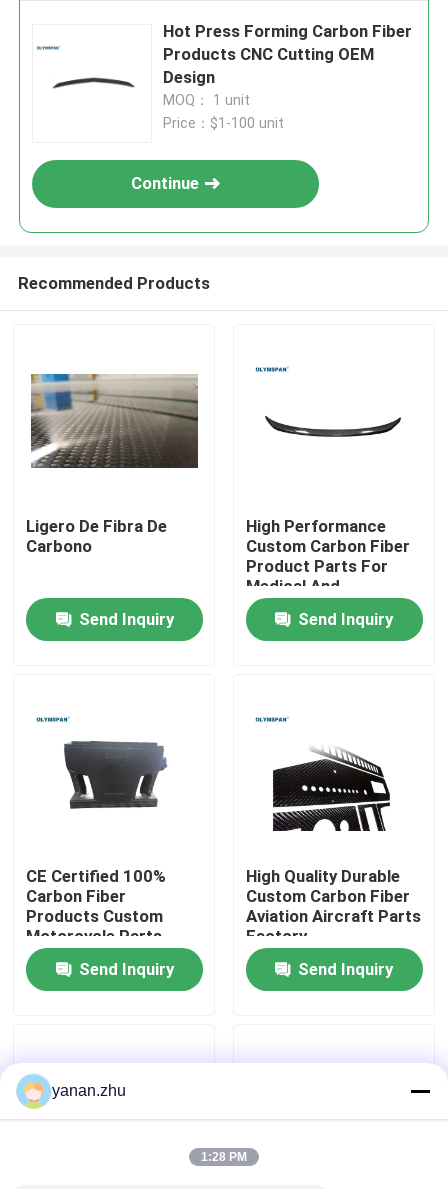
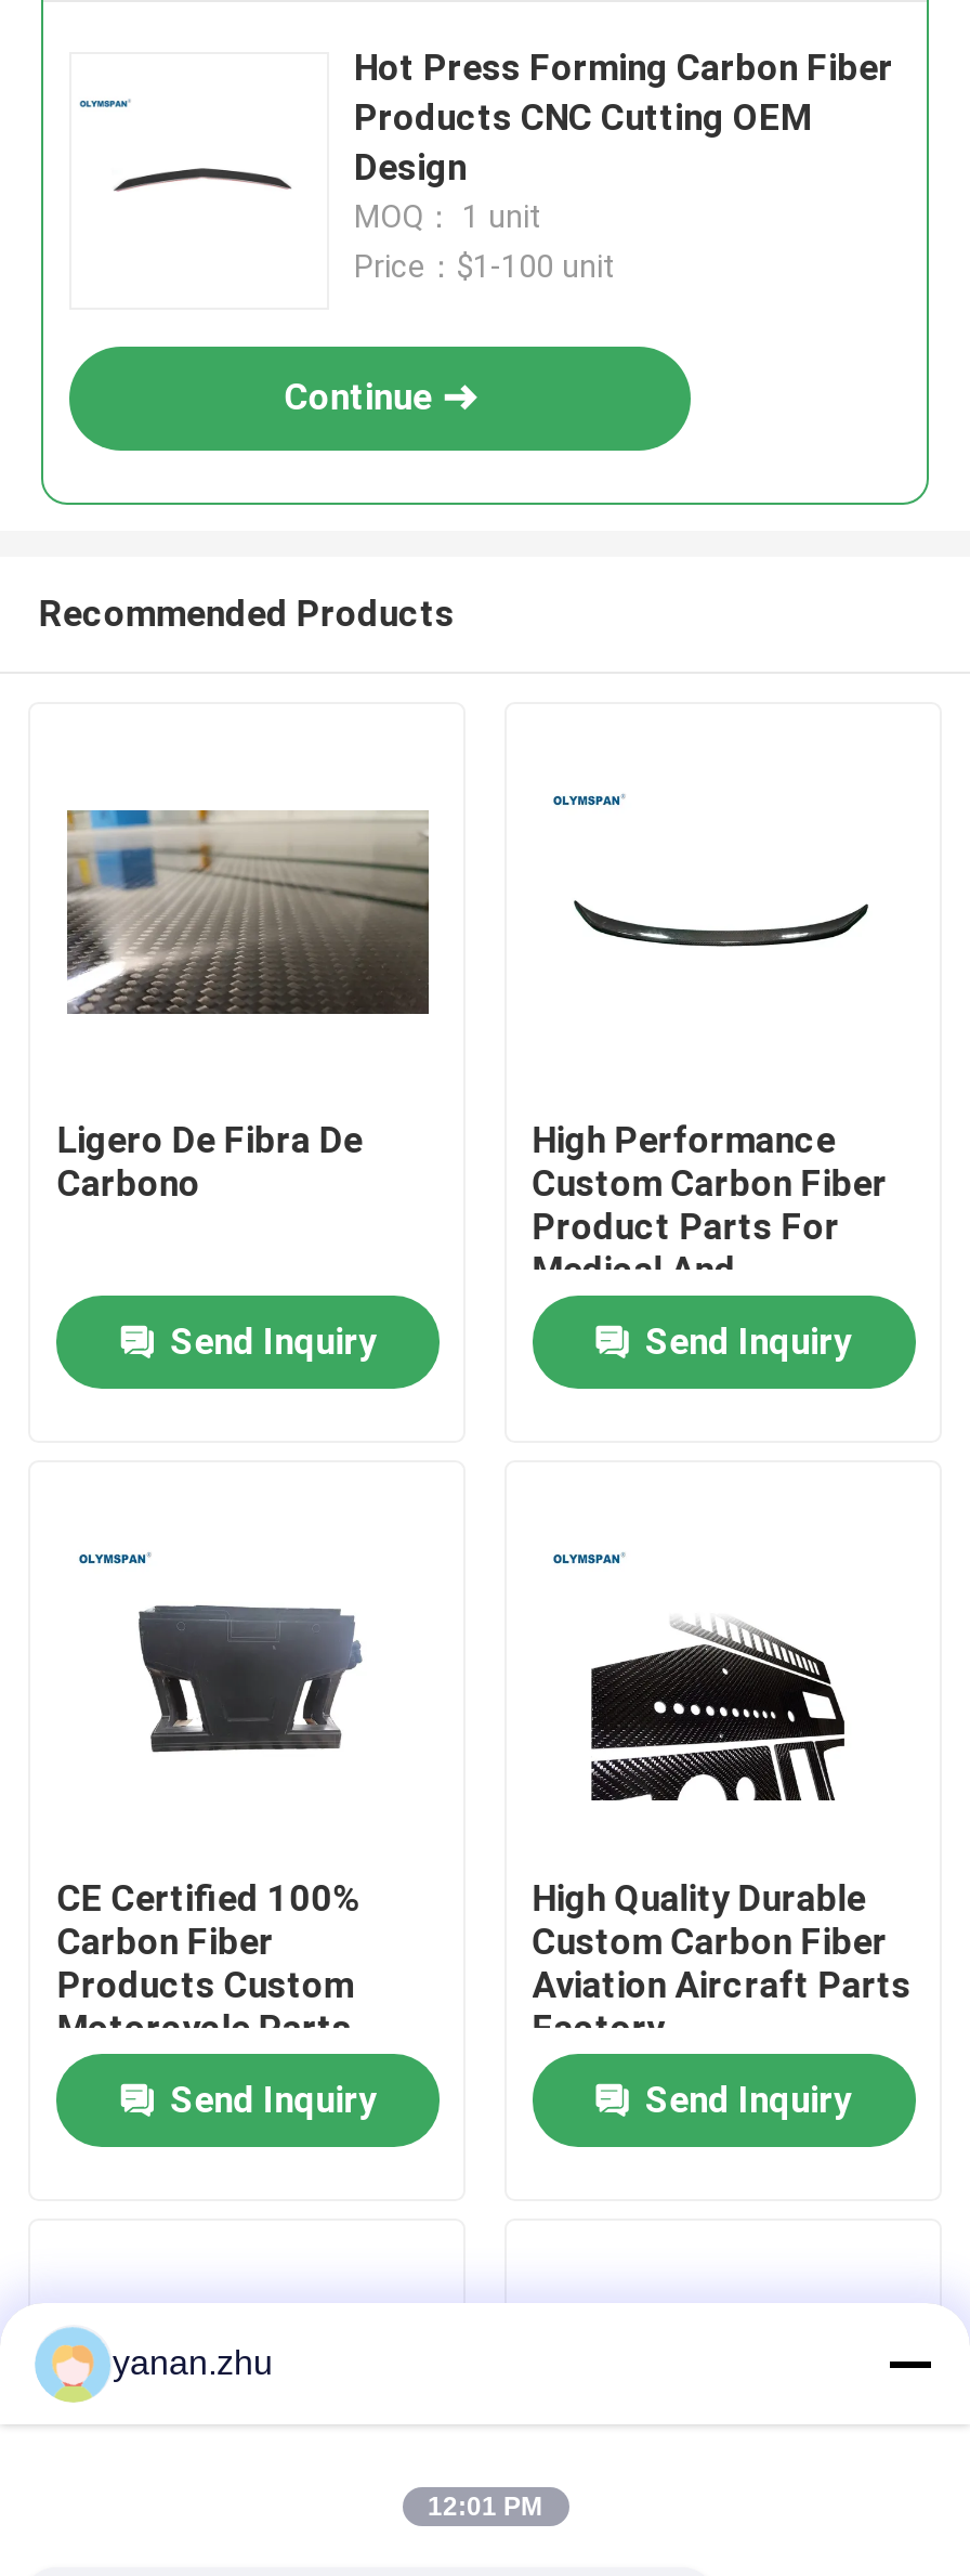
[201,1150,247,1164] 1:28 PM -> [428,2492,542,2522] 12:01 PM

